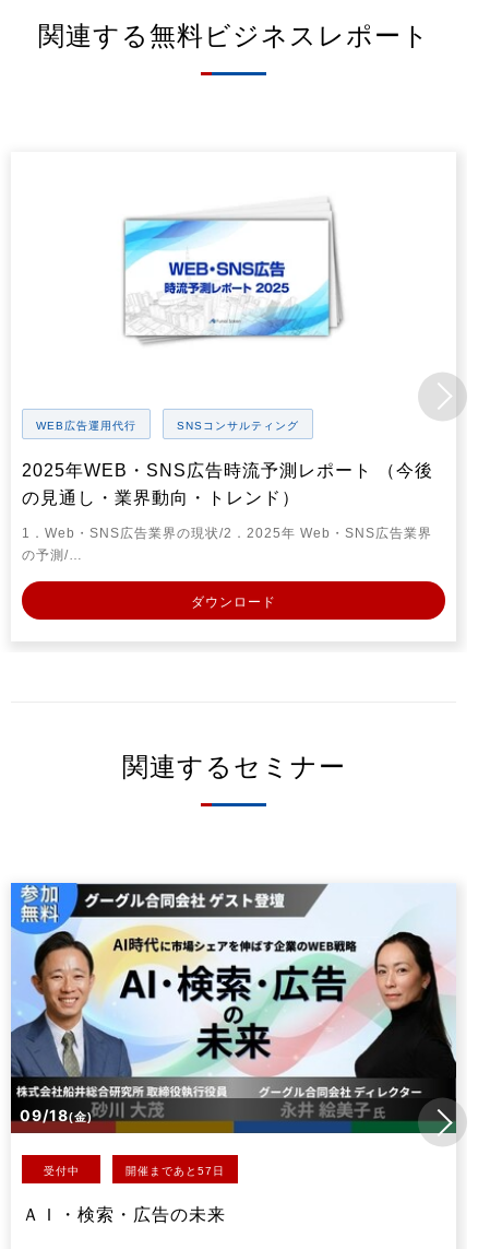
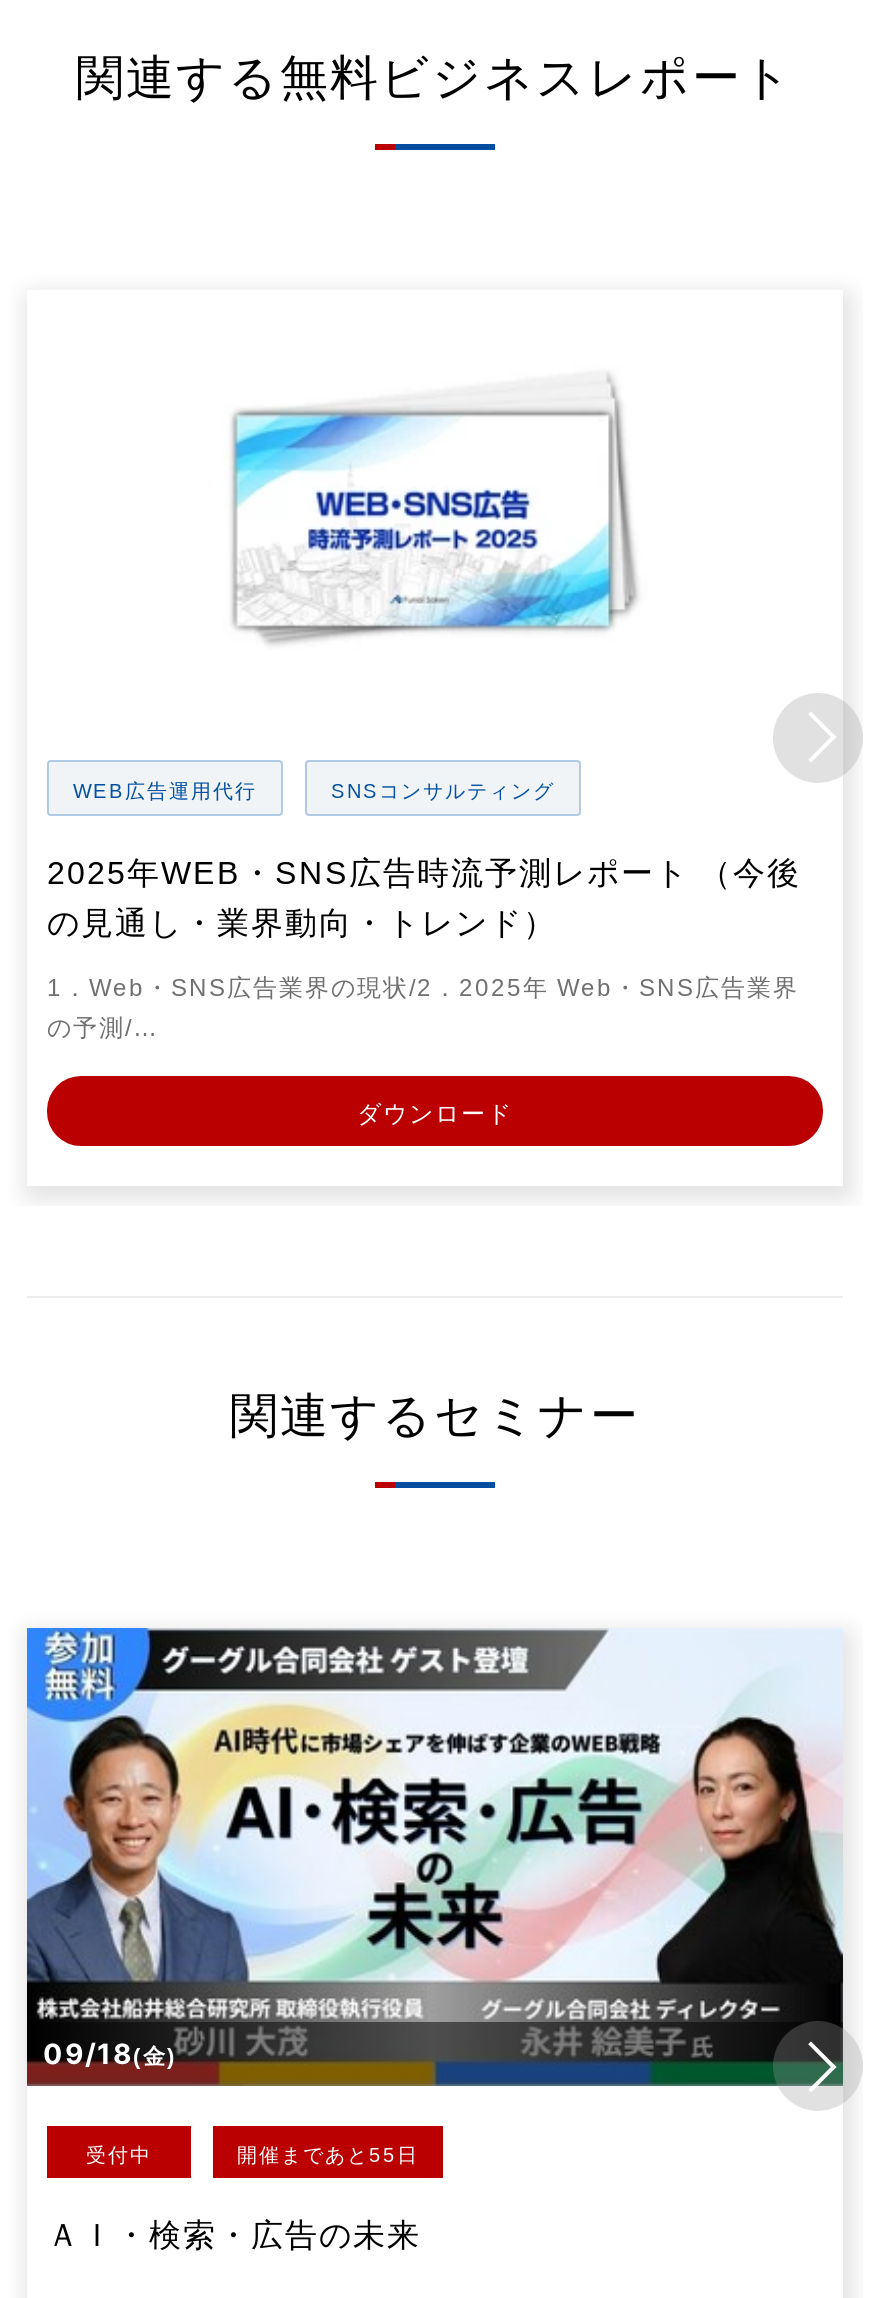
[126,1165,225,1177] 開催まであと57日 -> [237,2144,419,2166] 開催まであと55日

